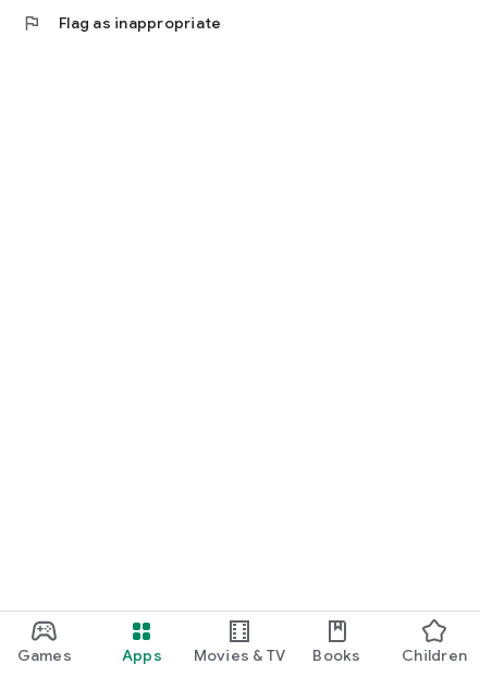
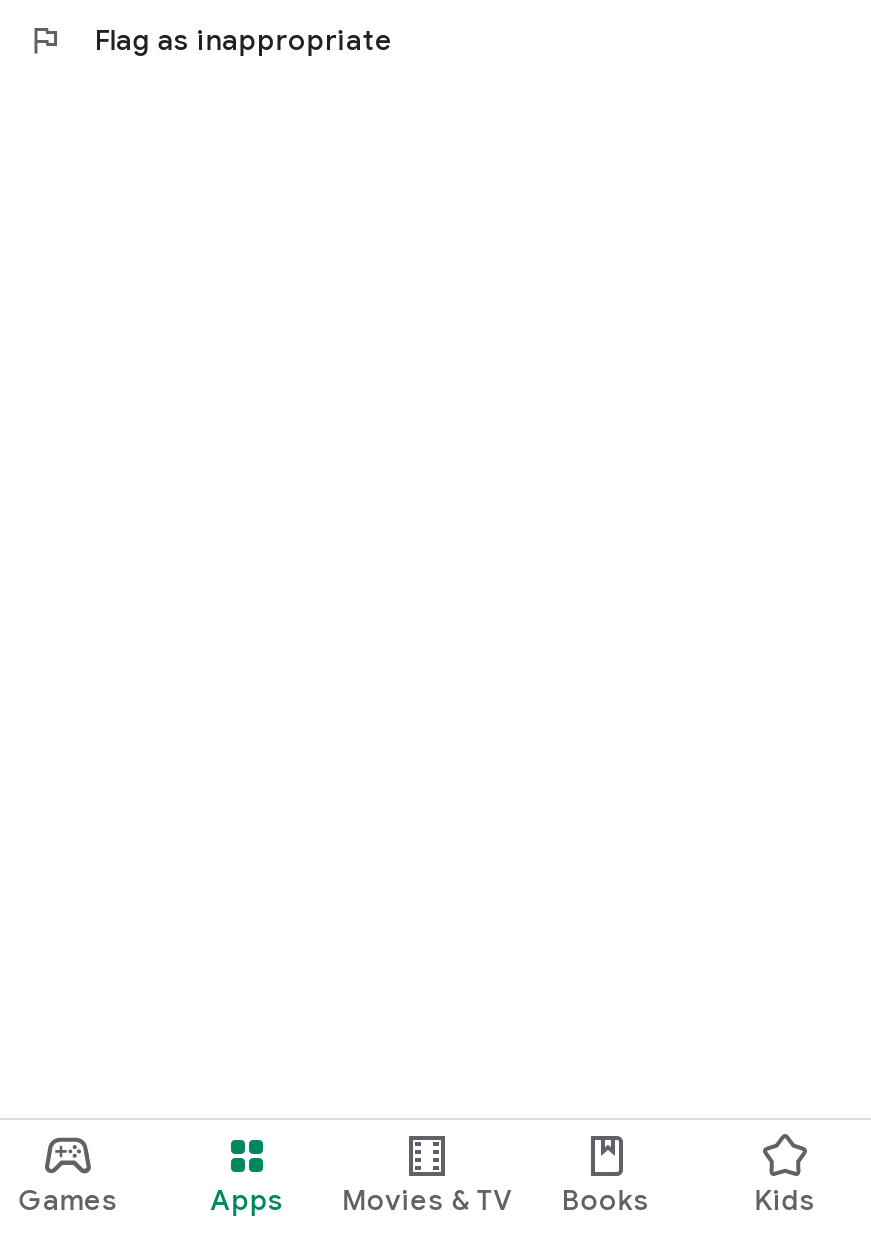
[402,645,467,665] Children -> [754,1181,816,1217] Kids

